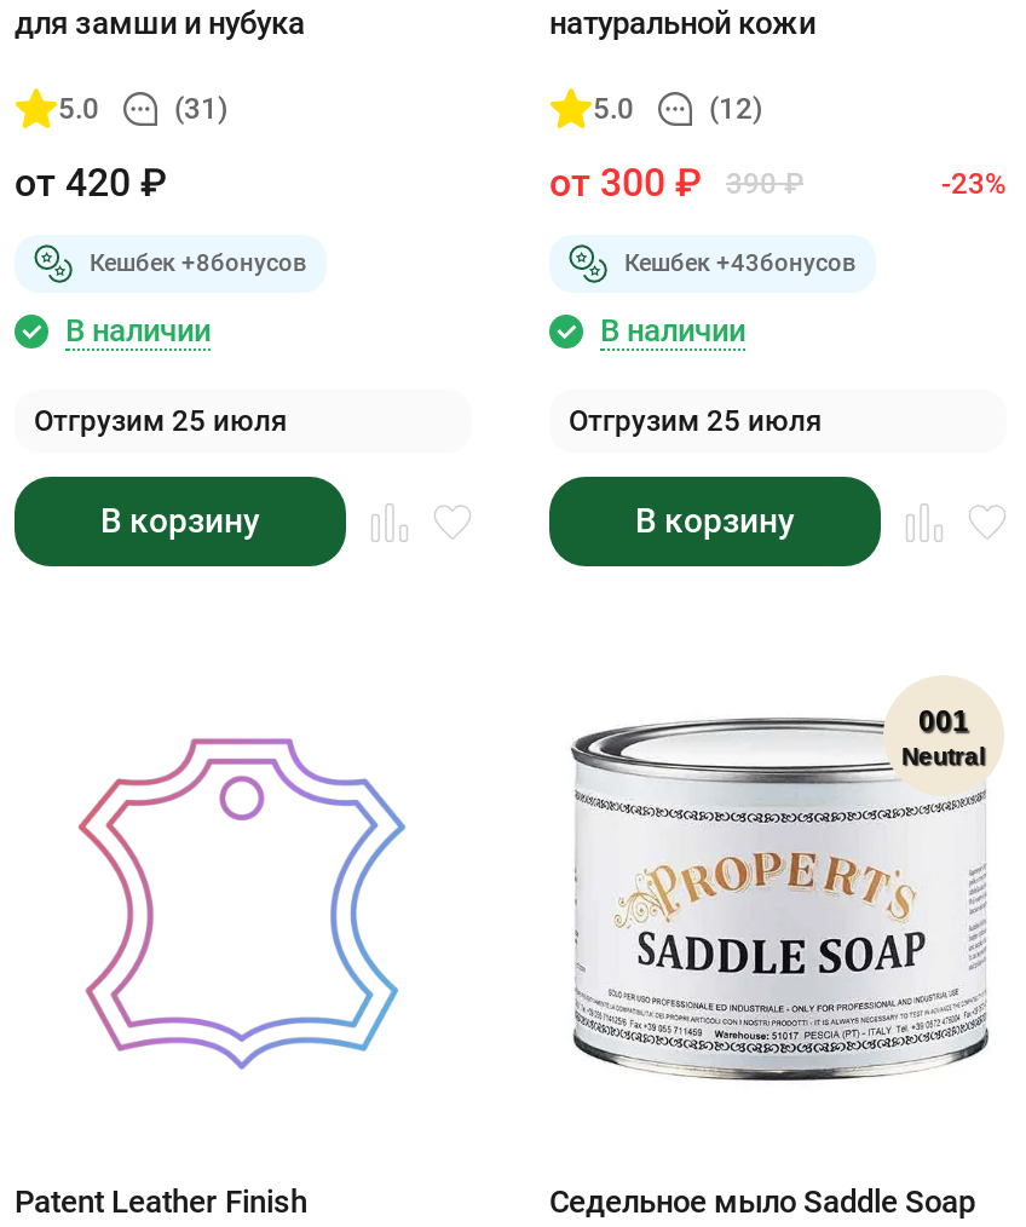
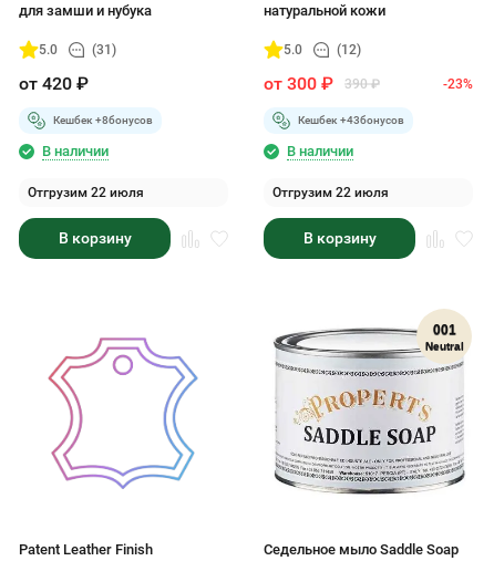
[34,404,288,438] Отгрузим 25 июля -> [28,185,144,200] Отгрузим 22 июля
[569,404,823,438] Отгрузим 25 июля -> [272,185,389,200] Отгрузим 22 июля

